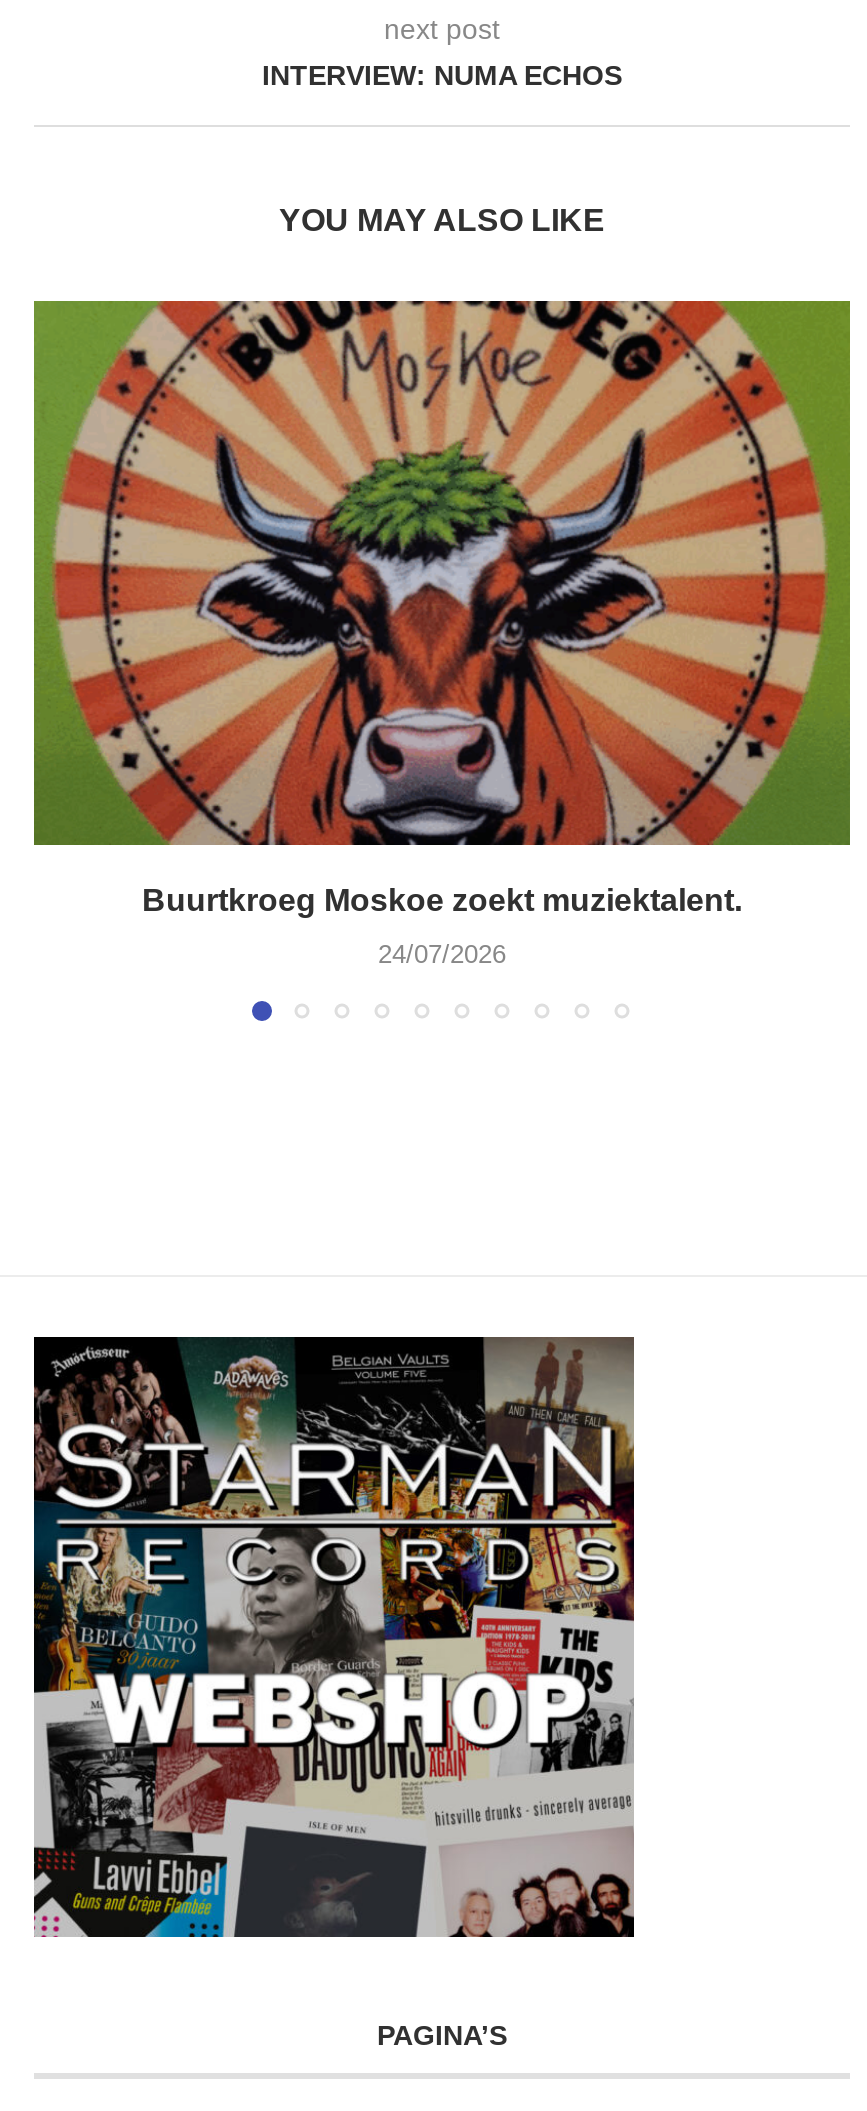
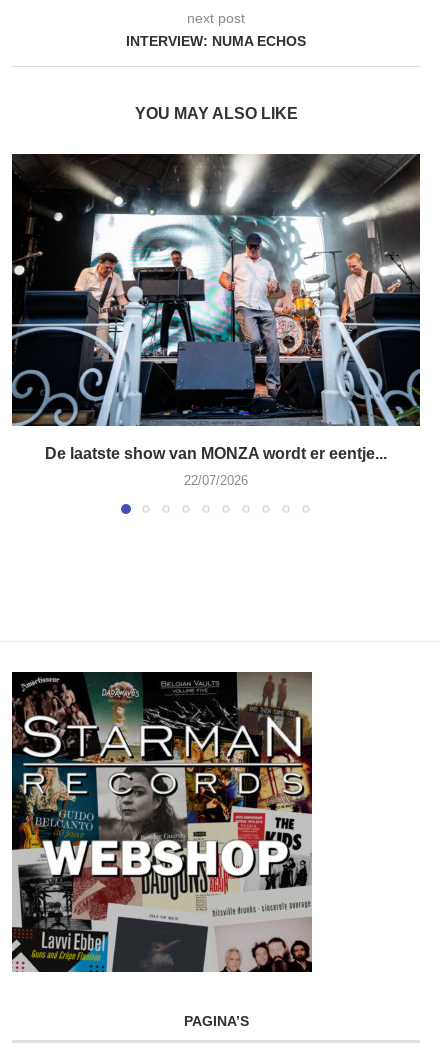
[32,299,852,918] [image] | Buurtkroeg Moskoe zoekt muziektalent. -> [11,153,421,462] [image] | De laatste show van MONZA wordt er eentje...
[378,940,506,970] 24/07/2026 -> [184,473,248,488] 22/07/2026

